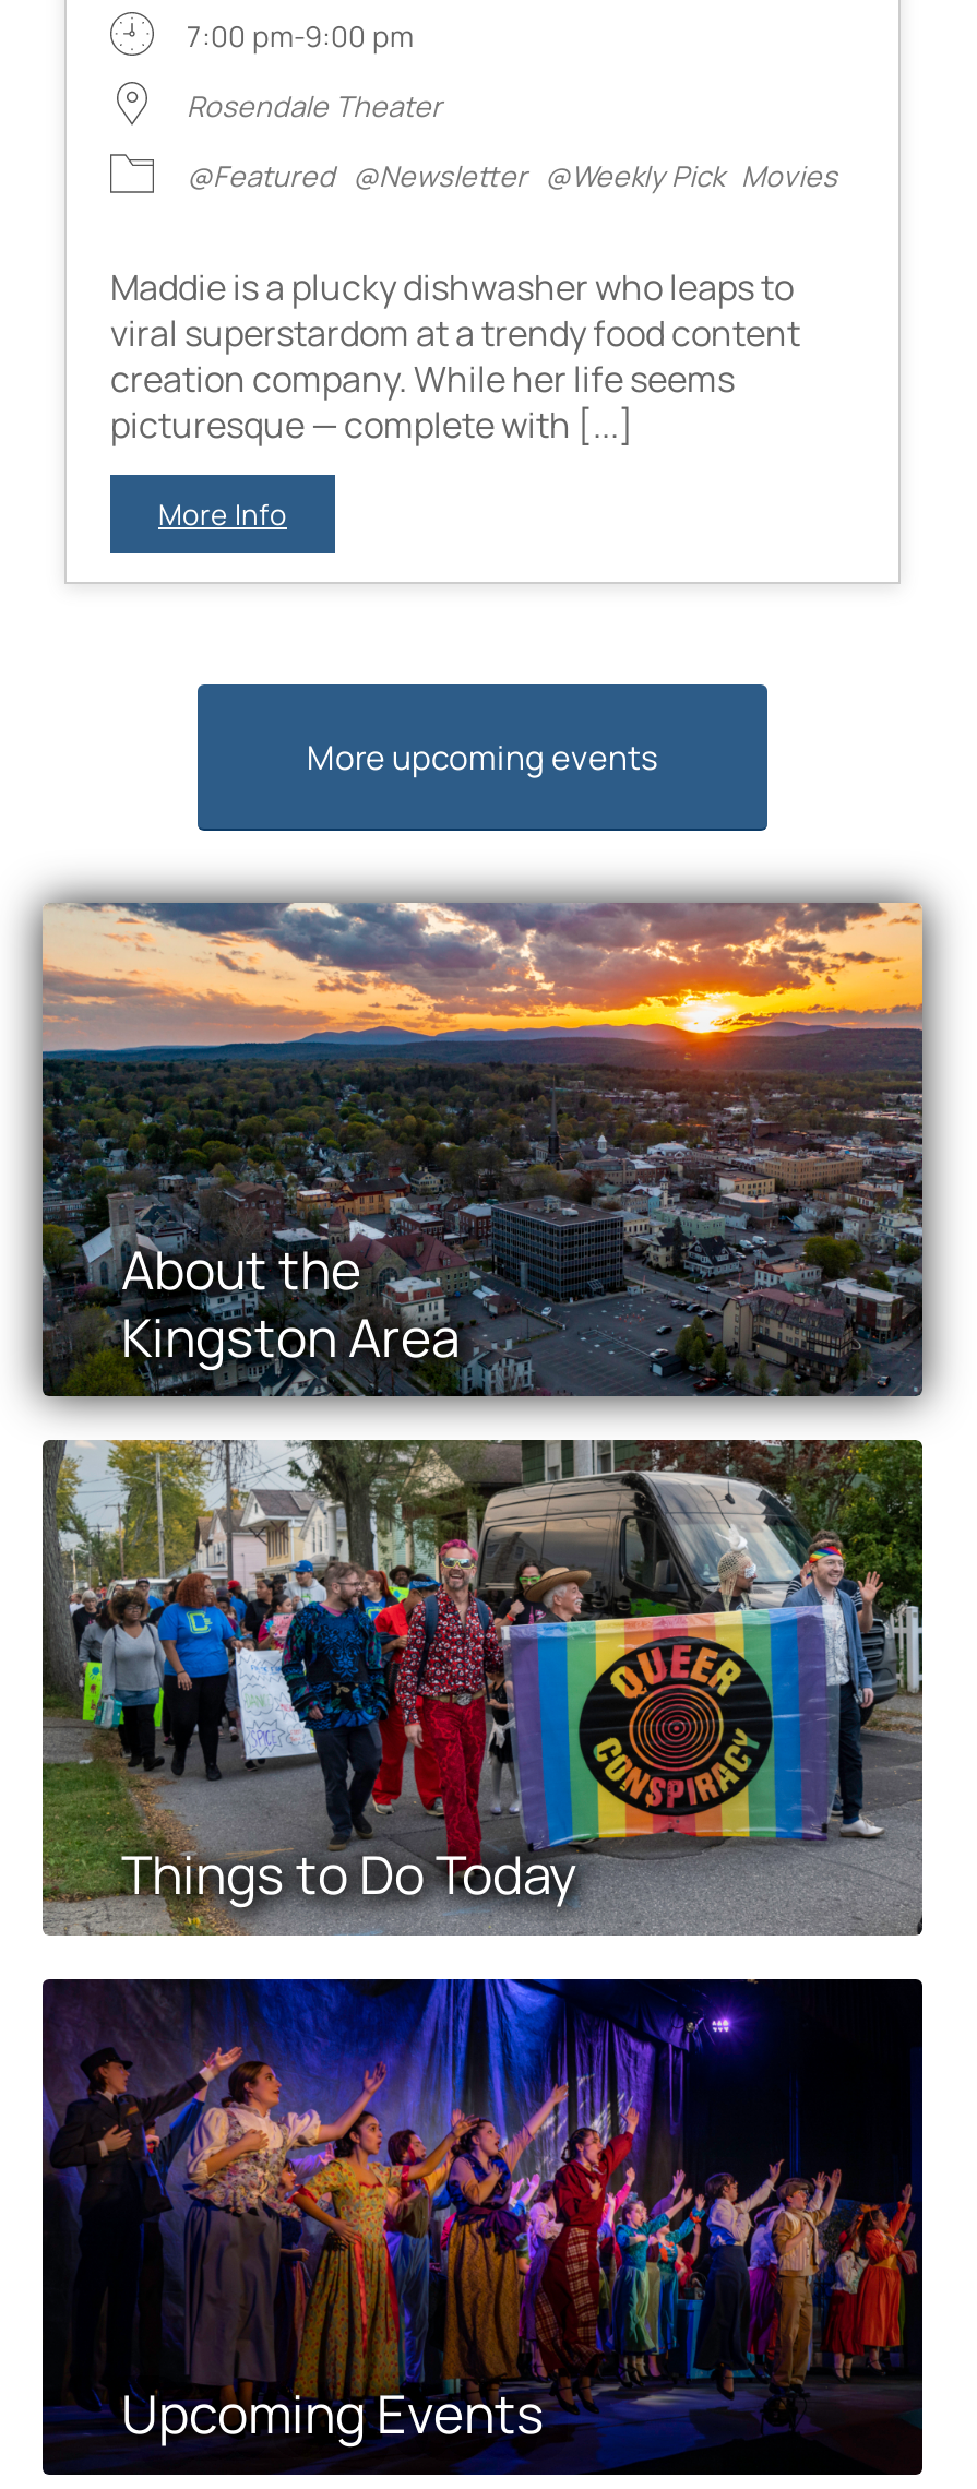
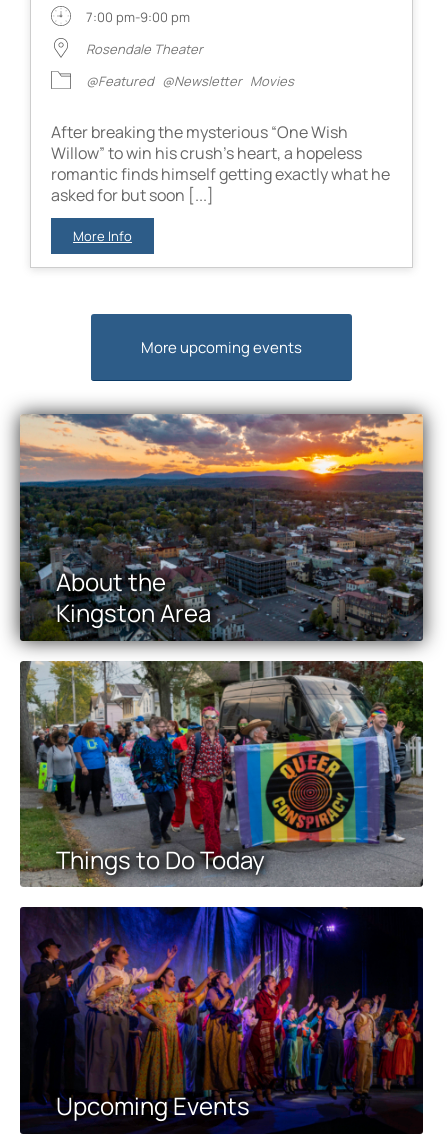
[187,155,837,195] @Featured @Newsletter @Weekly Pick Movies -> [86,72,294,90] @Featured @Newsletter Movies
[110,262,800,448] Maddie is a plucky dishwasher who leaps to | viral superstardom at a trendy food content | creation company. While her life seems | picturesque — complete with [...] -> [51,121,390,206] After breaking the mysterious “One Wish | Willow” to win his crush’s heart, a hopeless | romantic finds himself getting exactly what he | asked for but soon [...]

